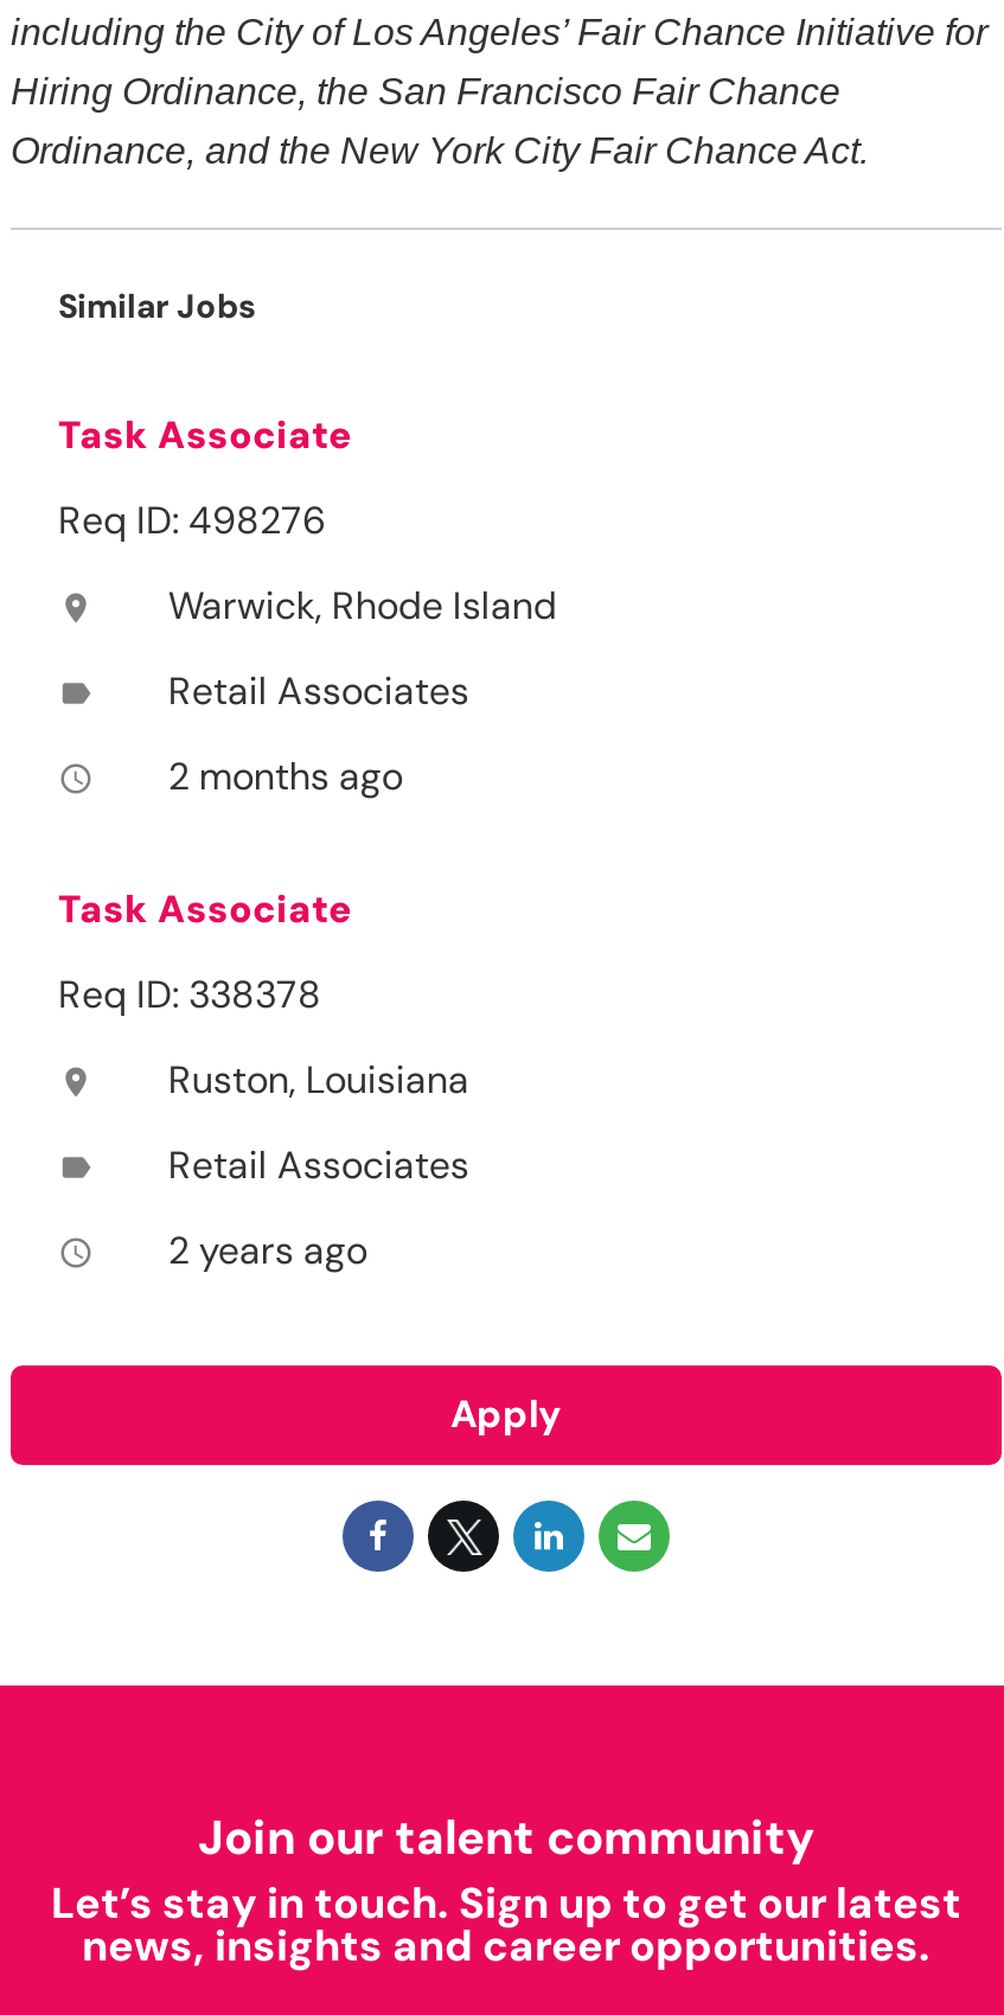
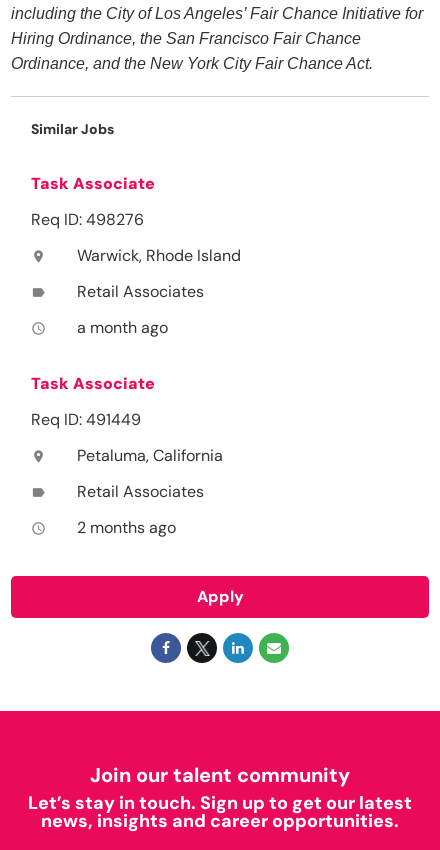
[168,752,403,802] 2 months ago -> [77,317,168,338] a month ago
[58,970,321,1020] Req ID: 338378 -> [31,409,141,430] Req ID: 491449
[168,1055,469,1105] Ruston, Louisiana -> [77,445,223,466] Petaluma, California
[168,1226,367,1276] 2 years ago -> [77,517,176,538] 2 months ago

